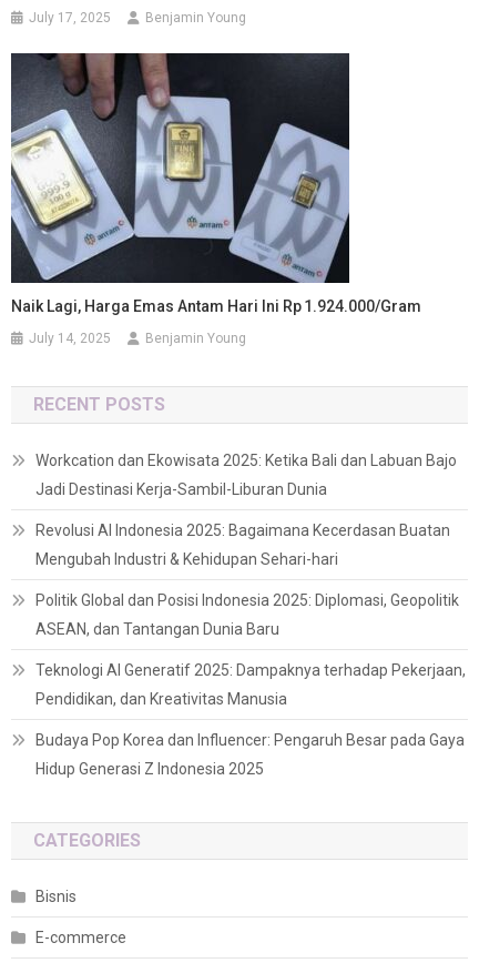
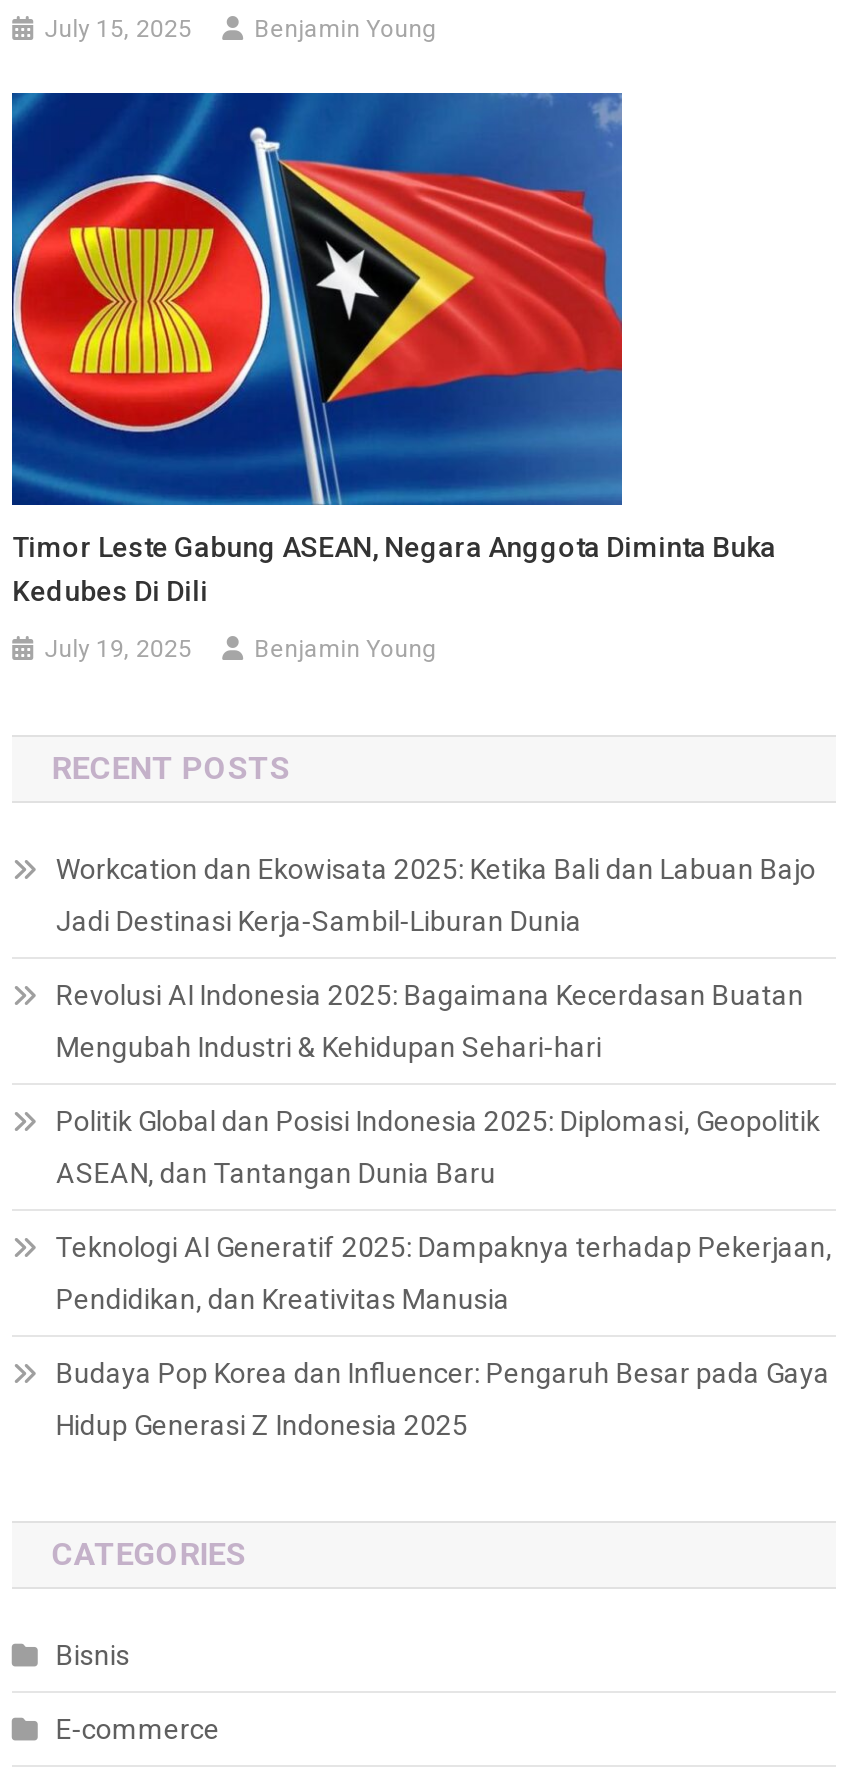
[29,10,111,25] July 17, 2025 -> [44,15,192,43] July 15, 2025
[10,52,421,315] [image] | Naik Lagi, Harga Emas Antam Hari Ini Rp 1.924.000/Gram -> [10,91,776,607] [image] | Timor Leste Gabung ASEAN, Negara Anggota Diminta Buka | Kedubes Di Dili
[29,331,111,346] July 14, 2025 -> [44,635,192,663] July 19, 2025

